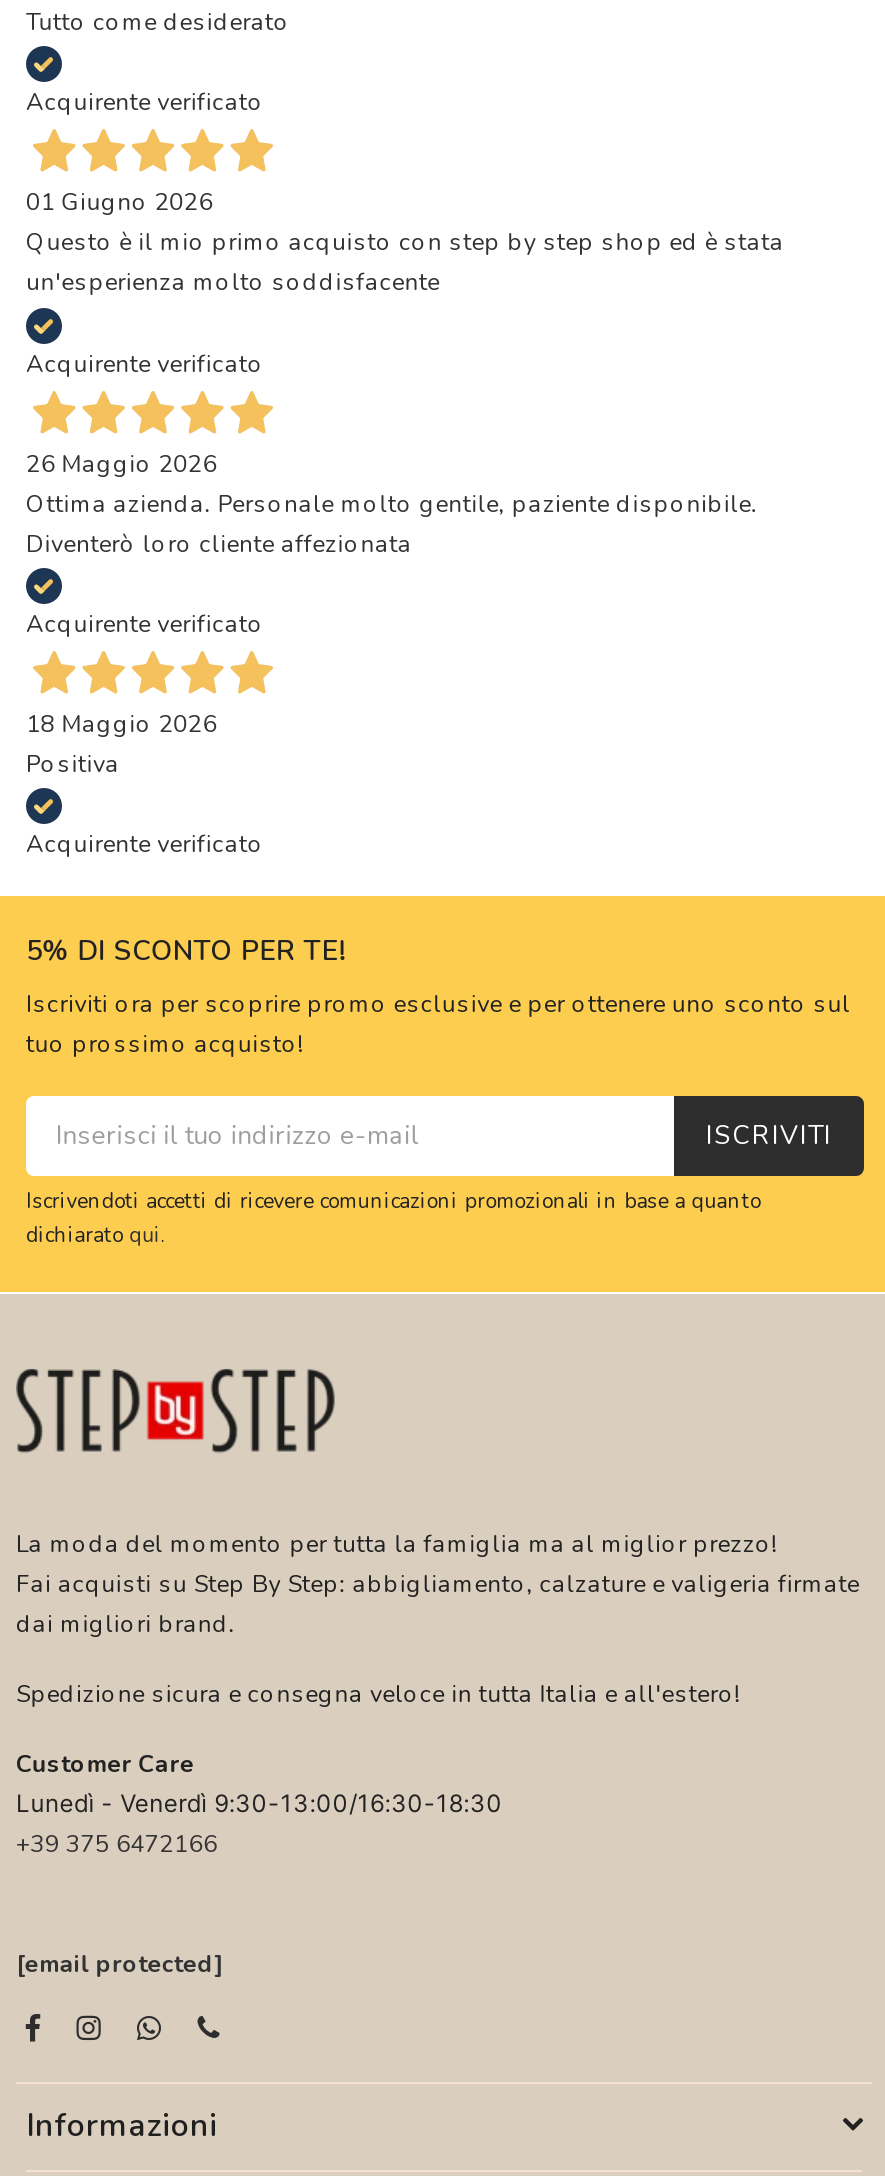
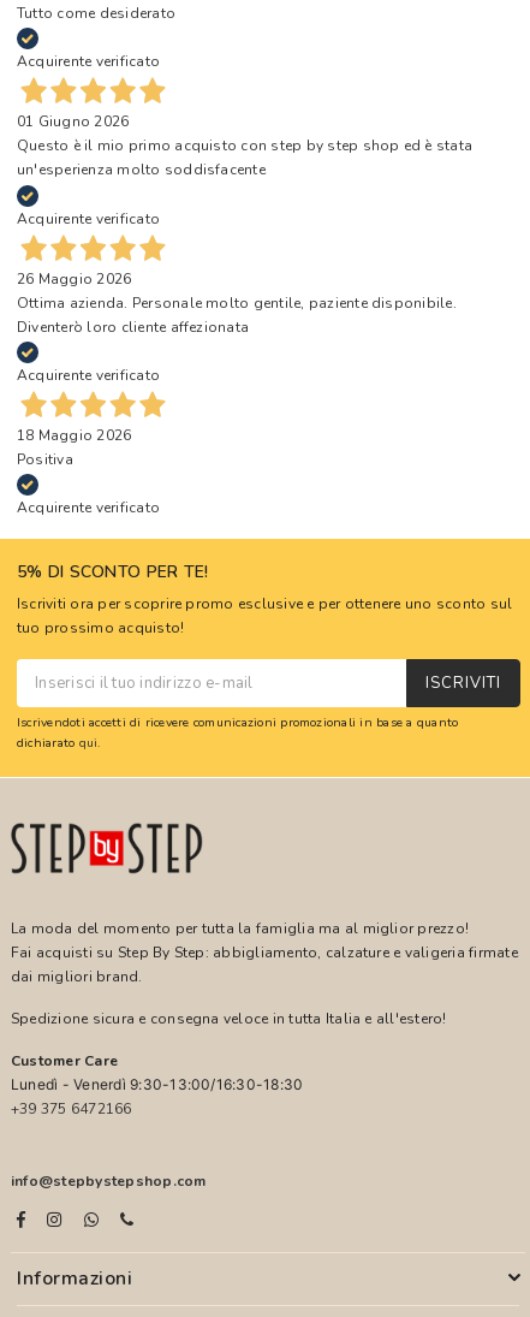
[16,1948,222,1980] [email protected] -> [11,1171,206,1190] info@stepbystepshop.com

